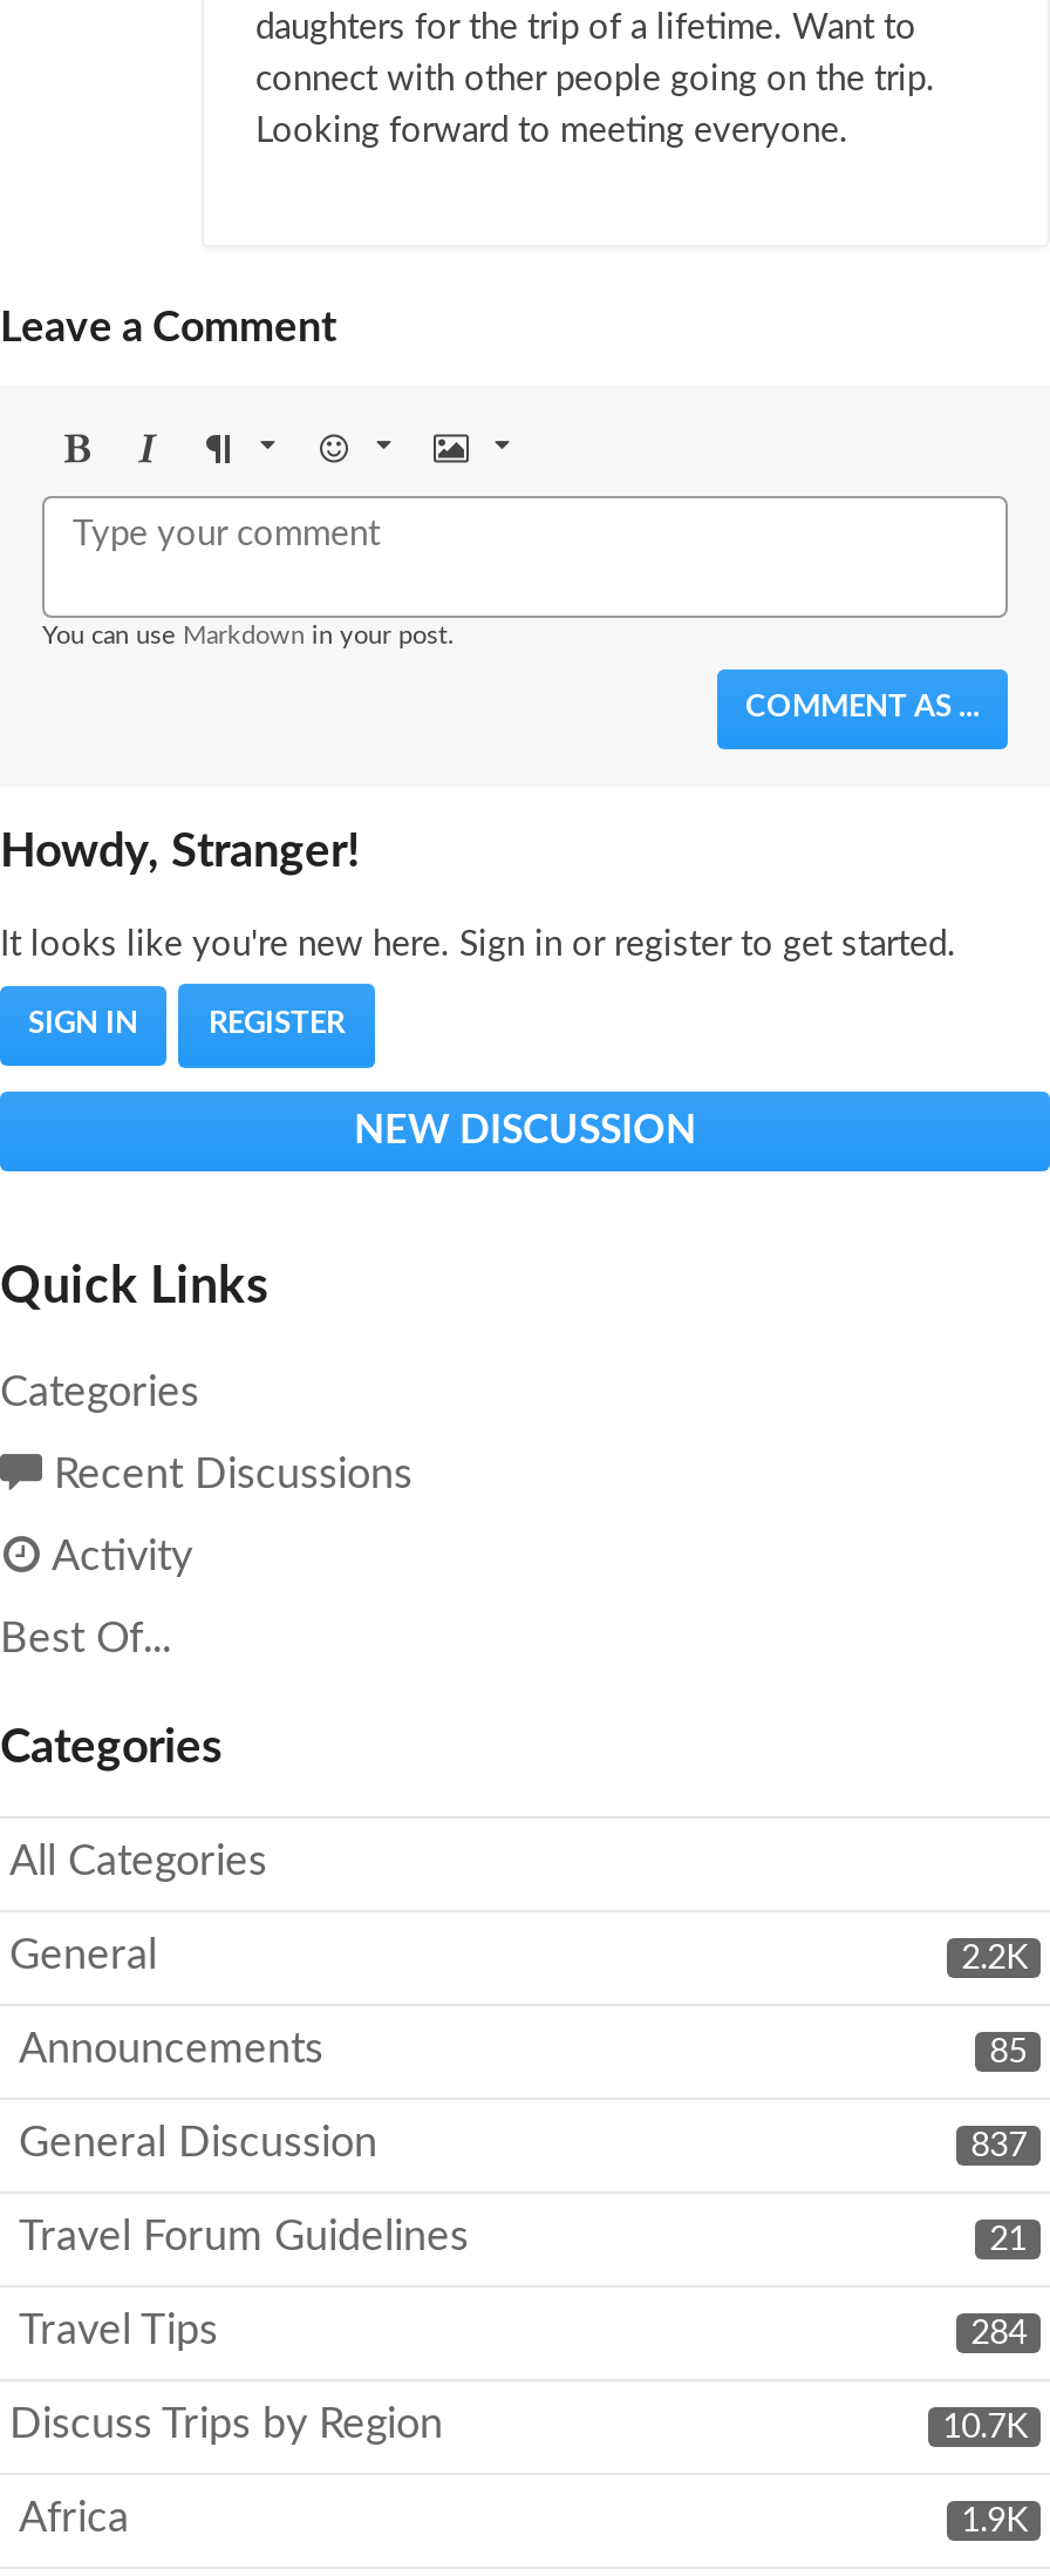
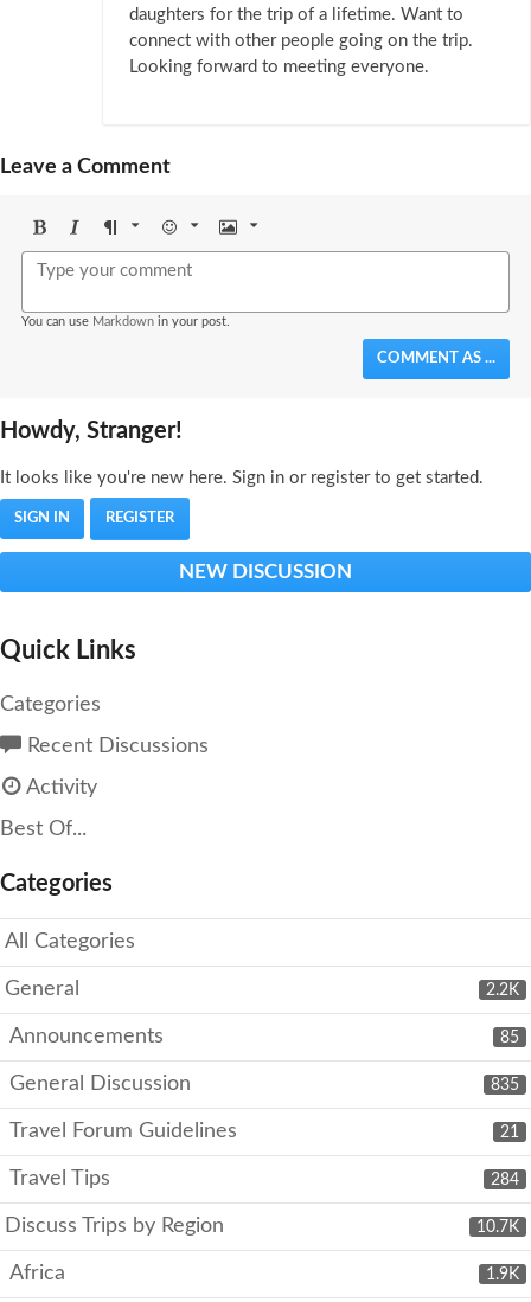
[971,2128,1027,2164] 837 -> [491,1076,519,1094] 835

